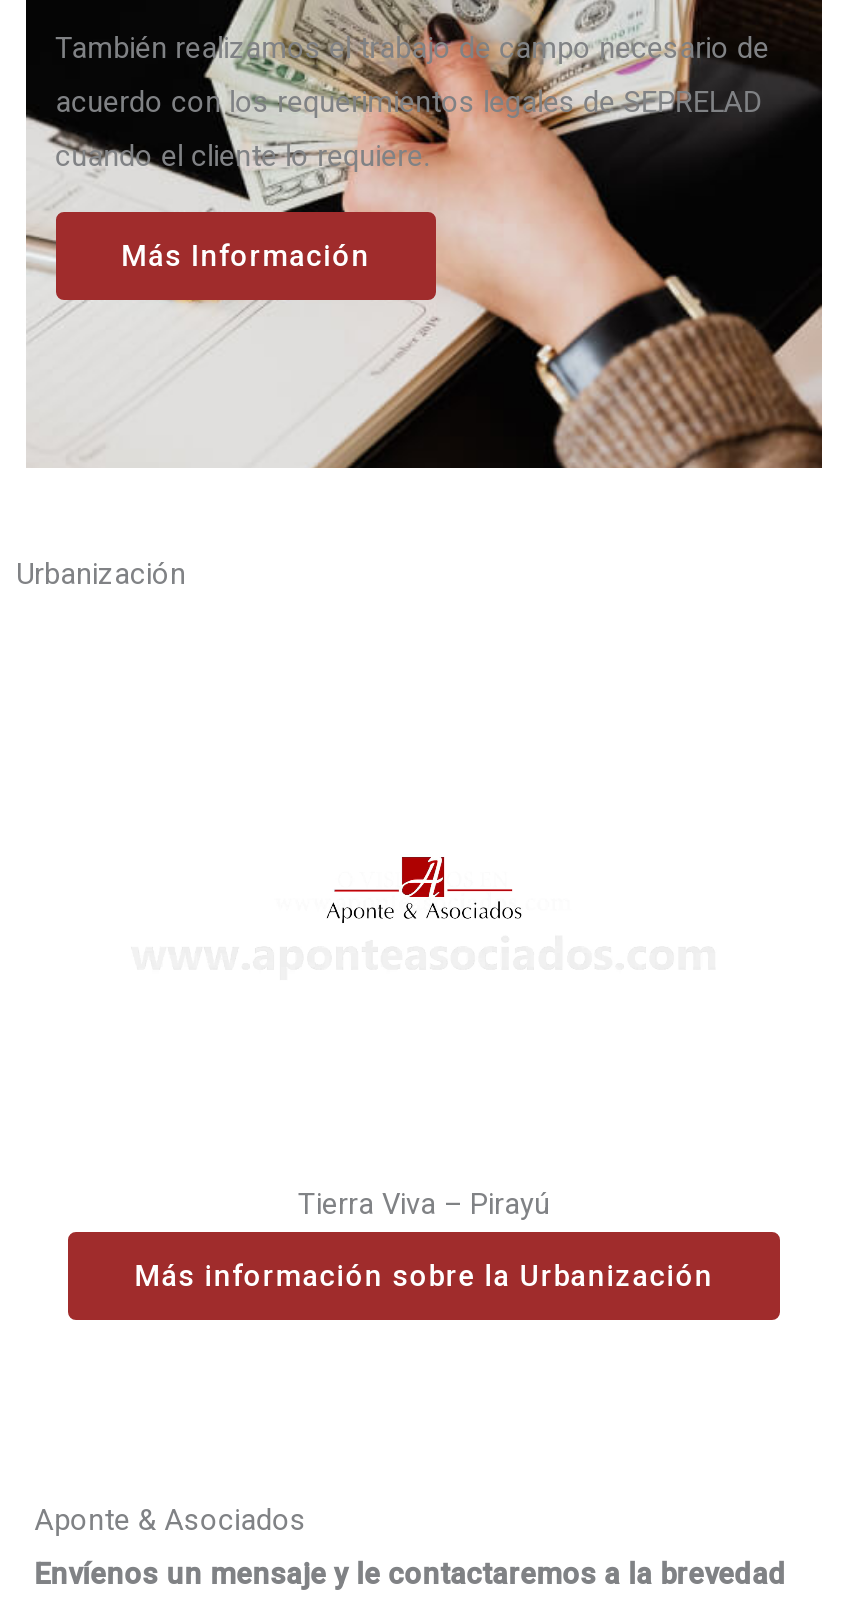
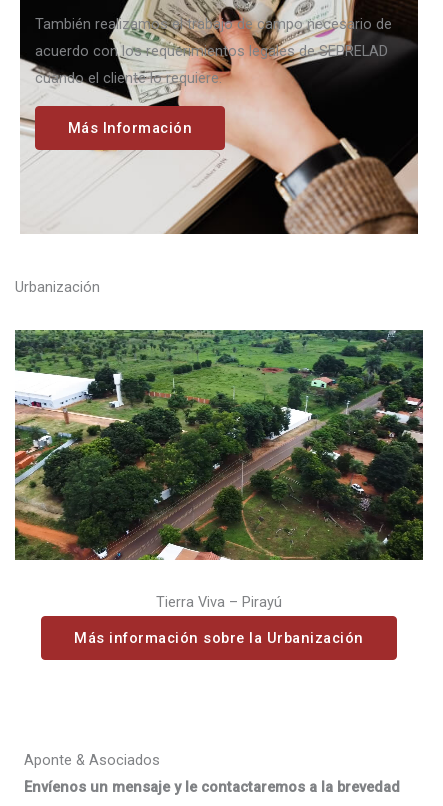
none -> [14,329,424,561] [image]

